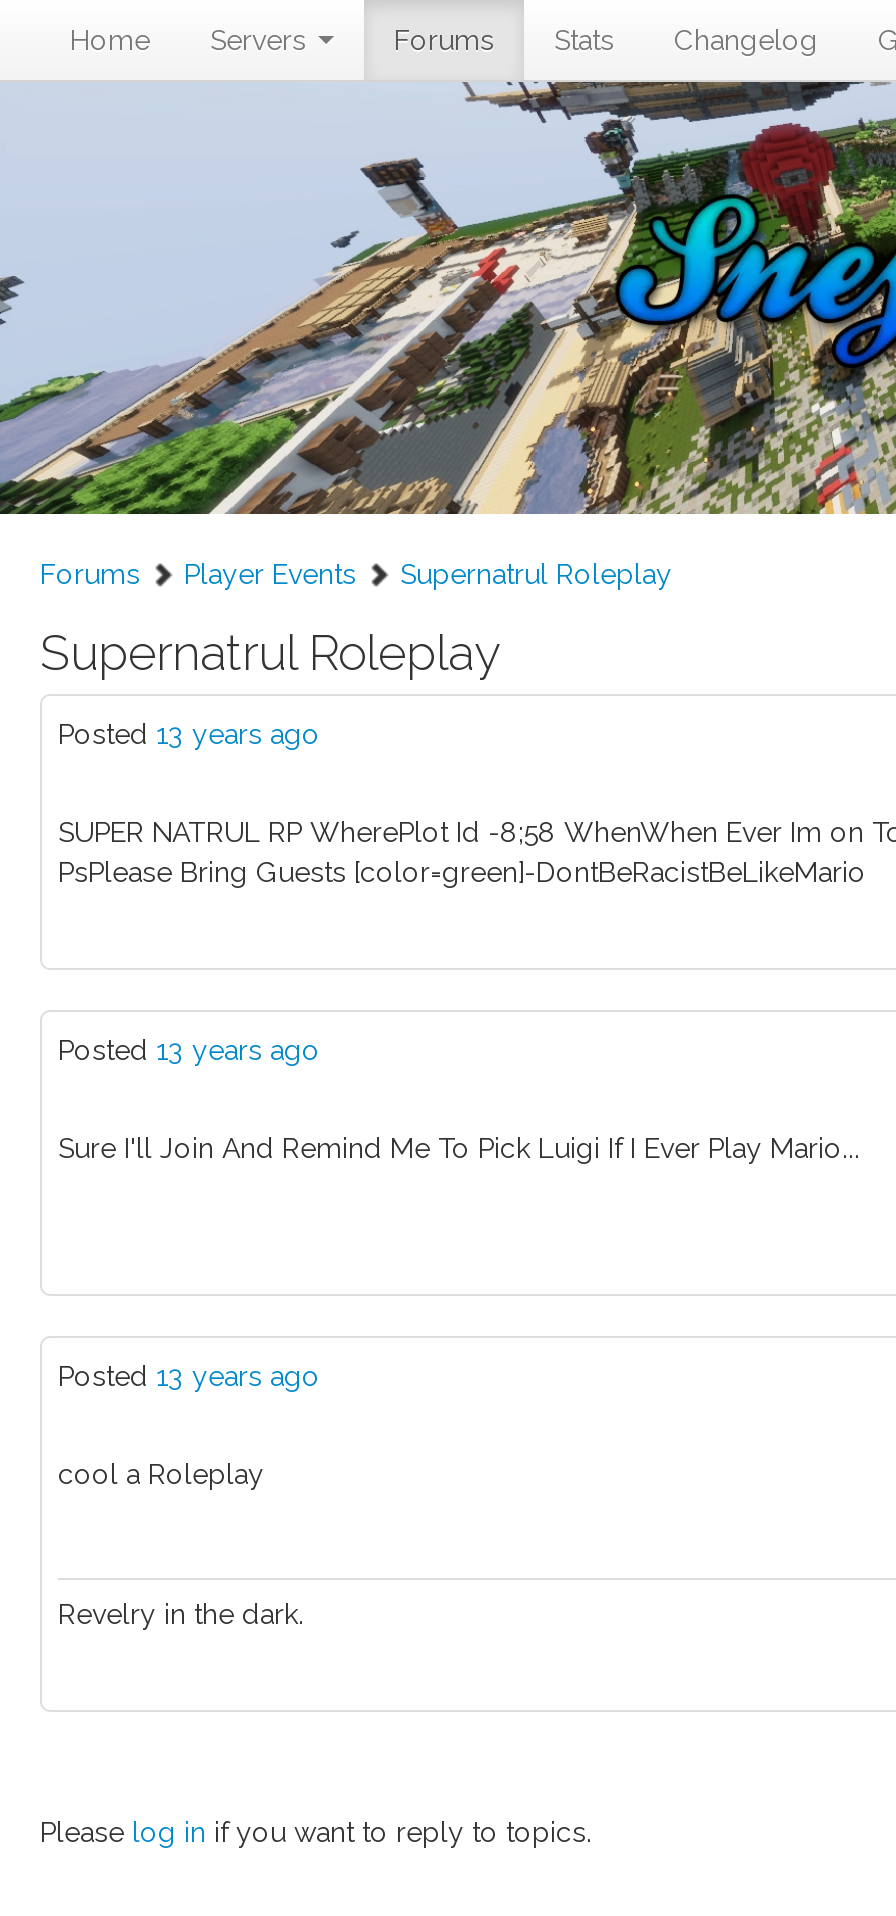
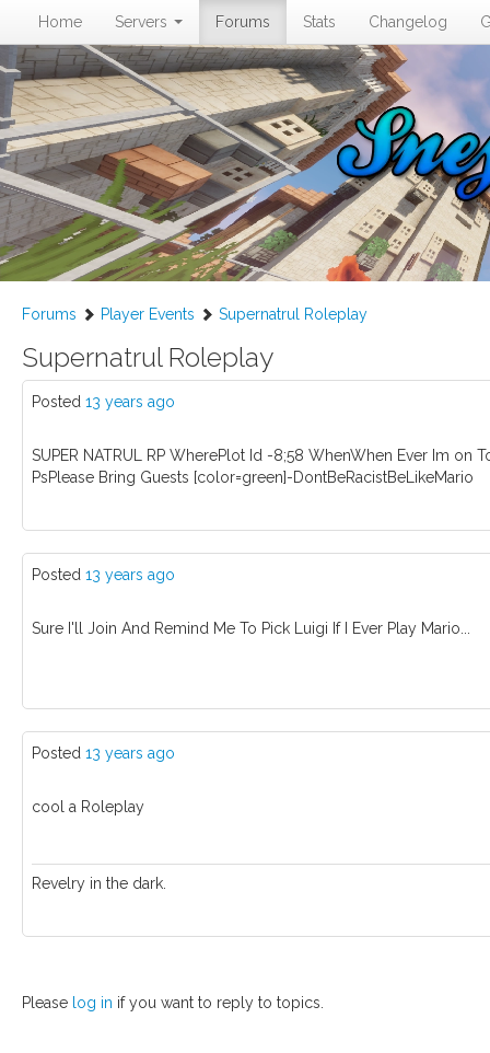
[6,80,890,516] [image] -> [3,44,487,282] [image]

